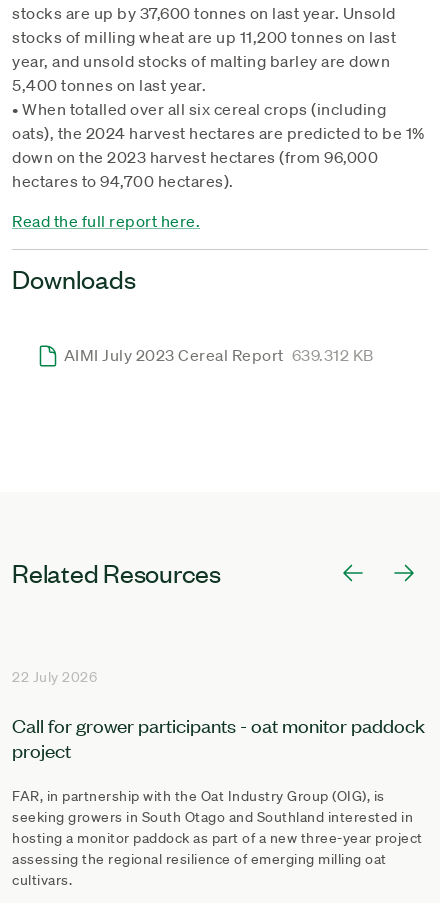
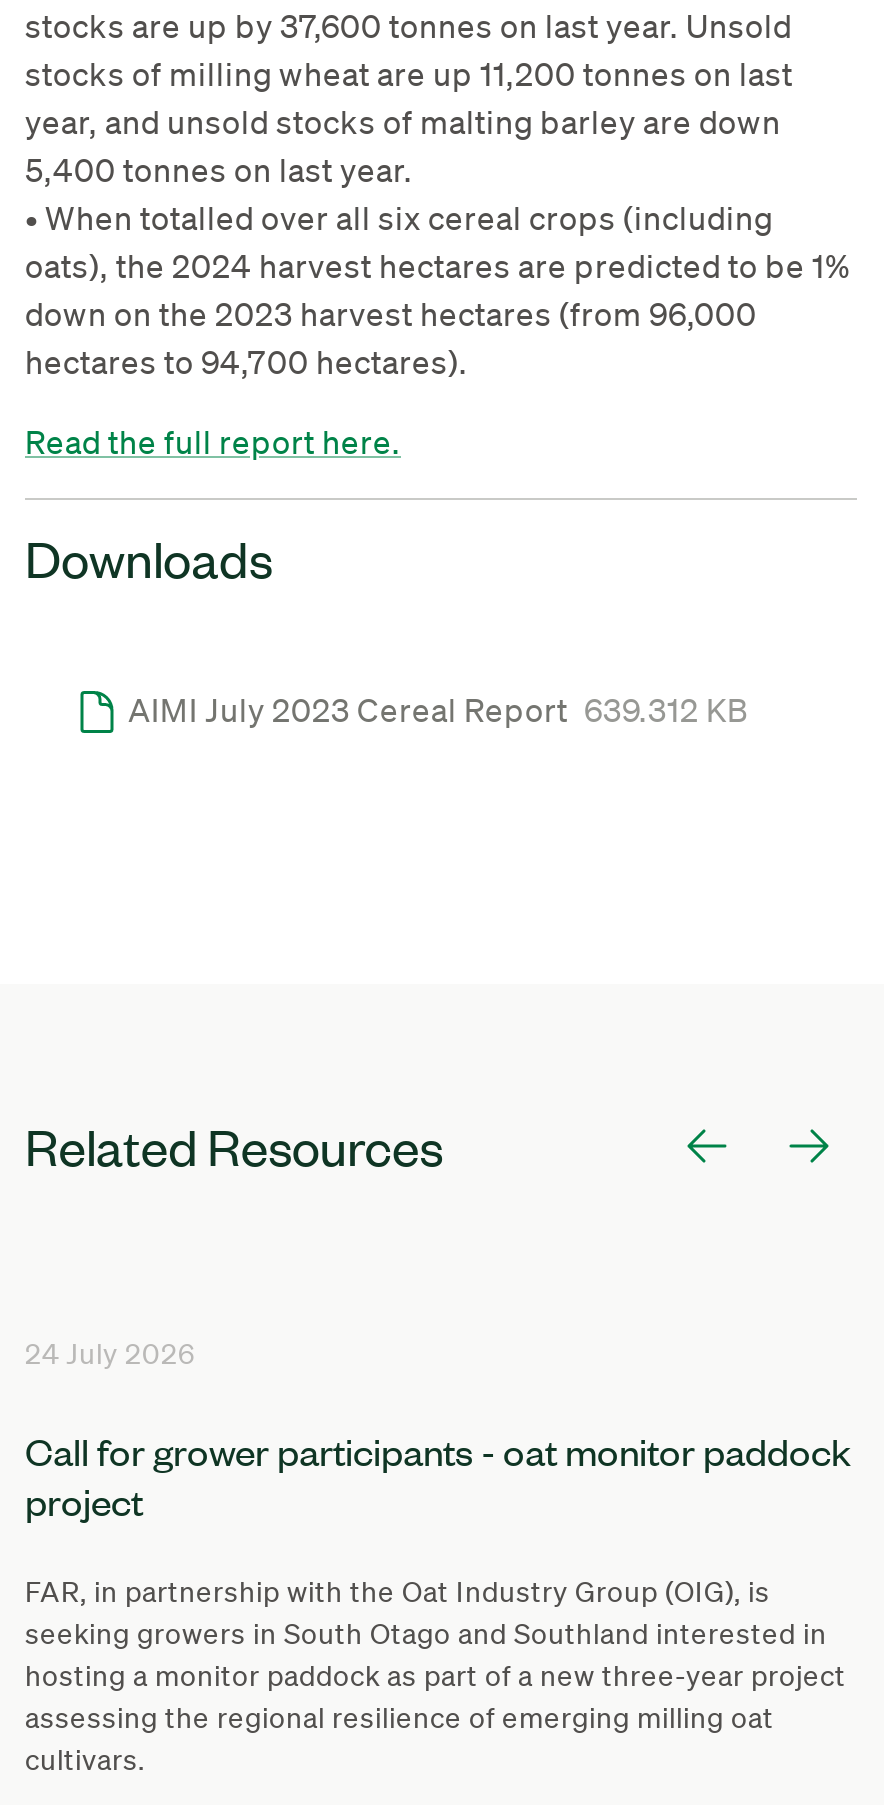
[12,668,97,686] 22 July 2026 -> [25,1337,195,1373] 24 July 2026

